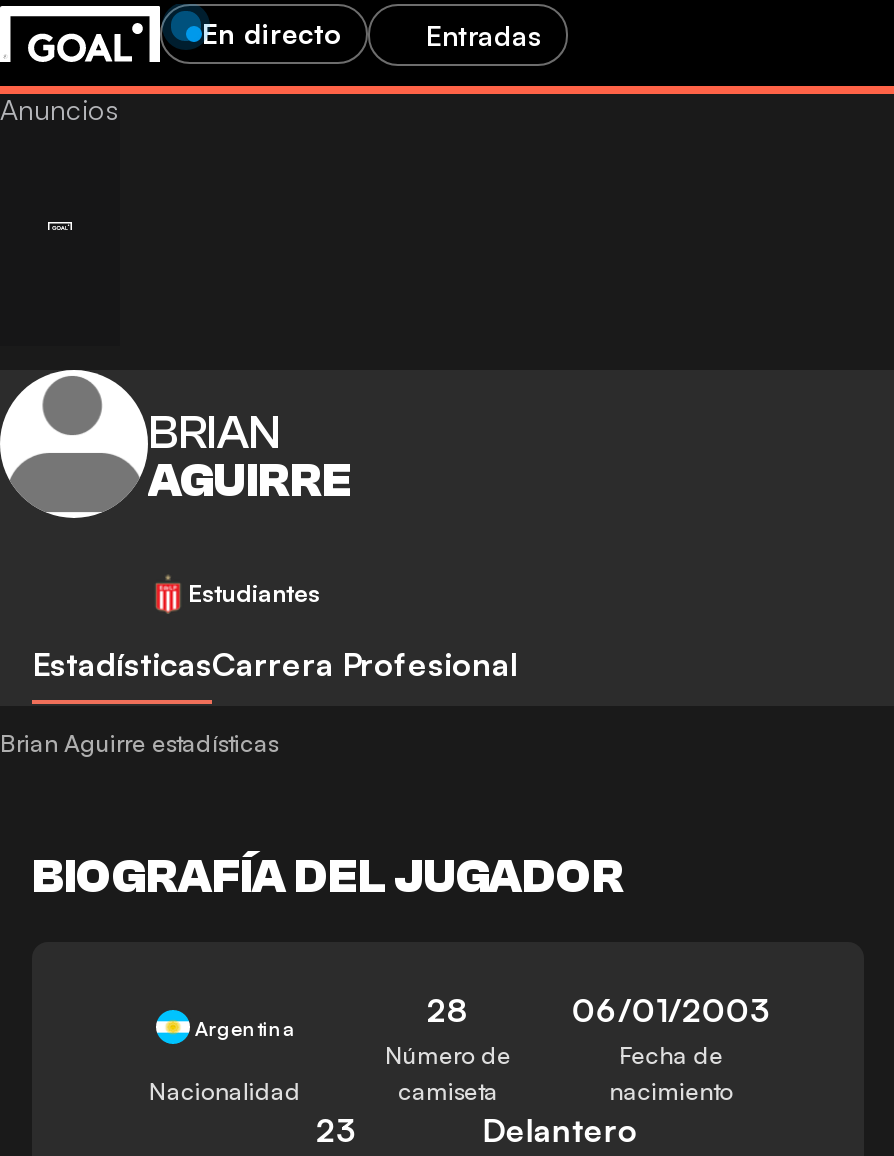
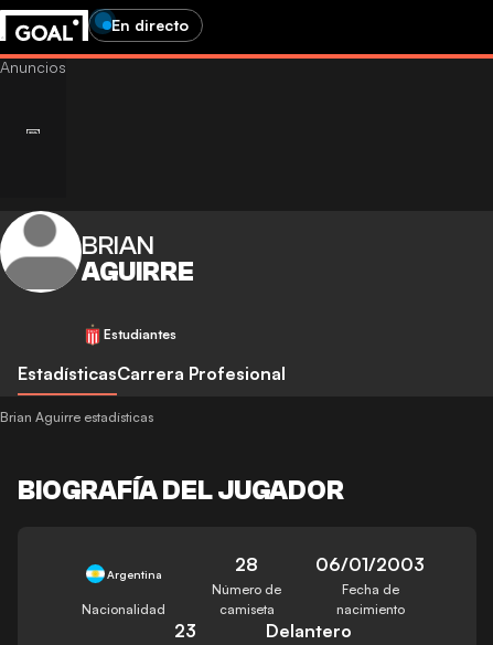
[426,17,542,51] Entradas -> none

